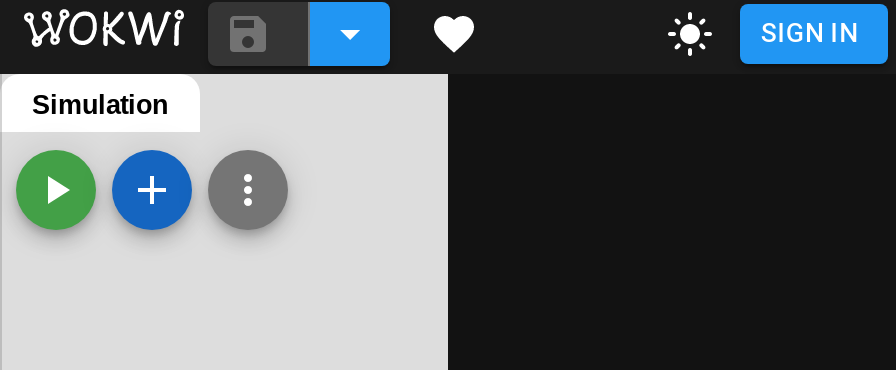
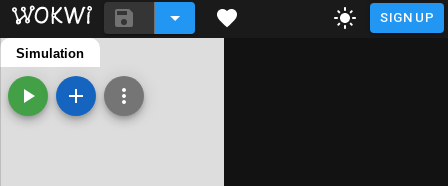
[761,18,858,48] SIGN IN -> [380,10,434,25] SIGN UP

